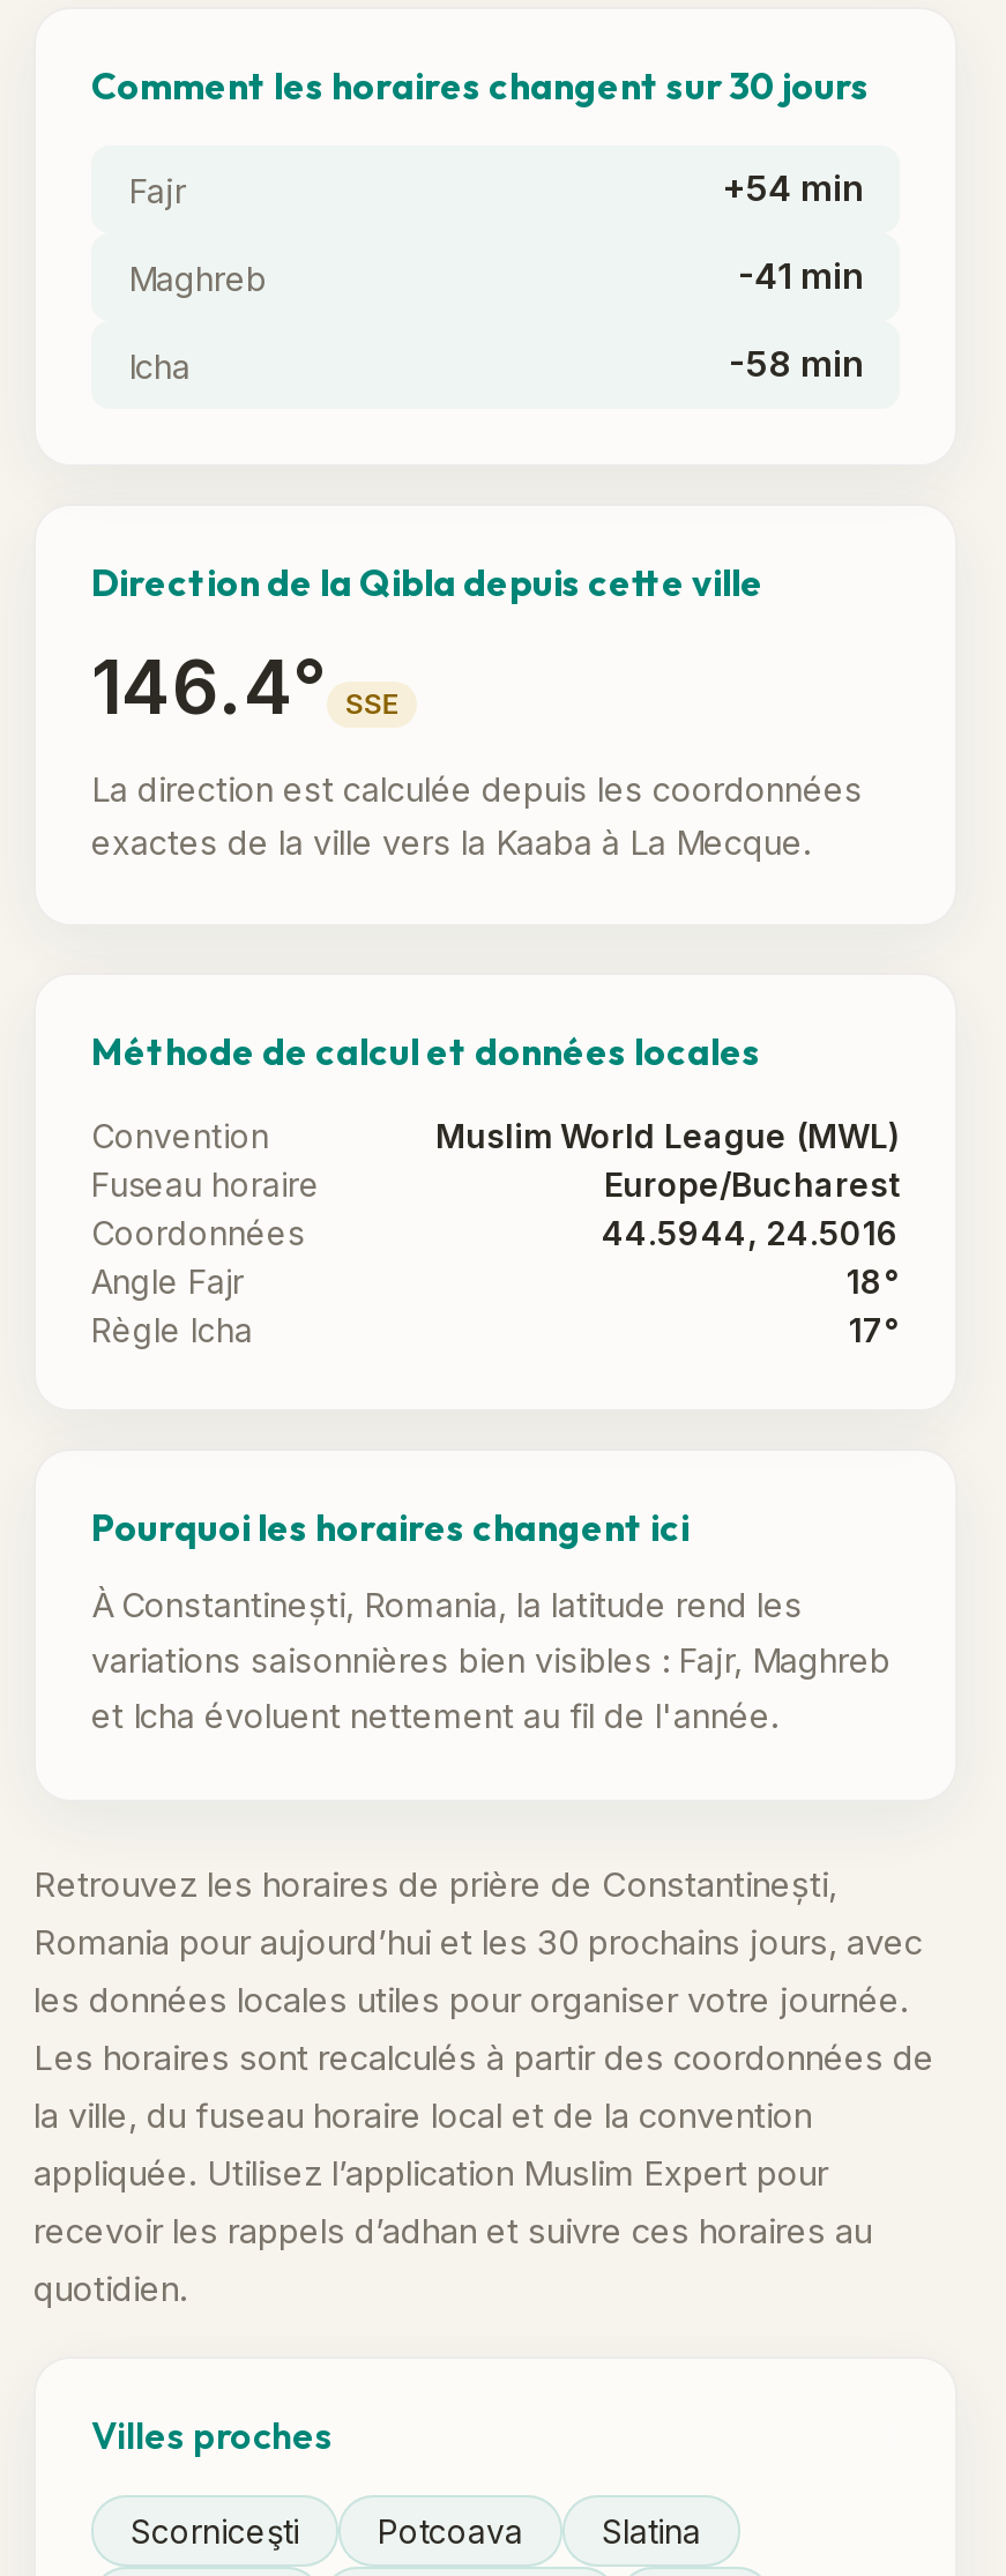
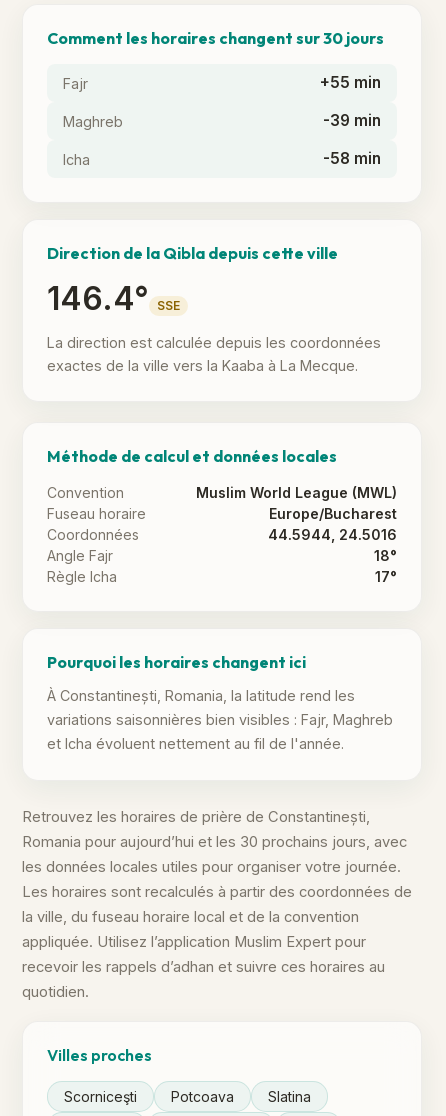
[722,166,863,210] +54 min -> [320,73,381,92] +55 min
[738,254,863,298] -41 min -> [323,111,381,130] -39 min

